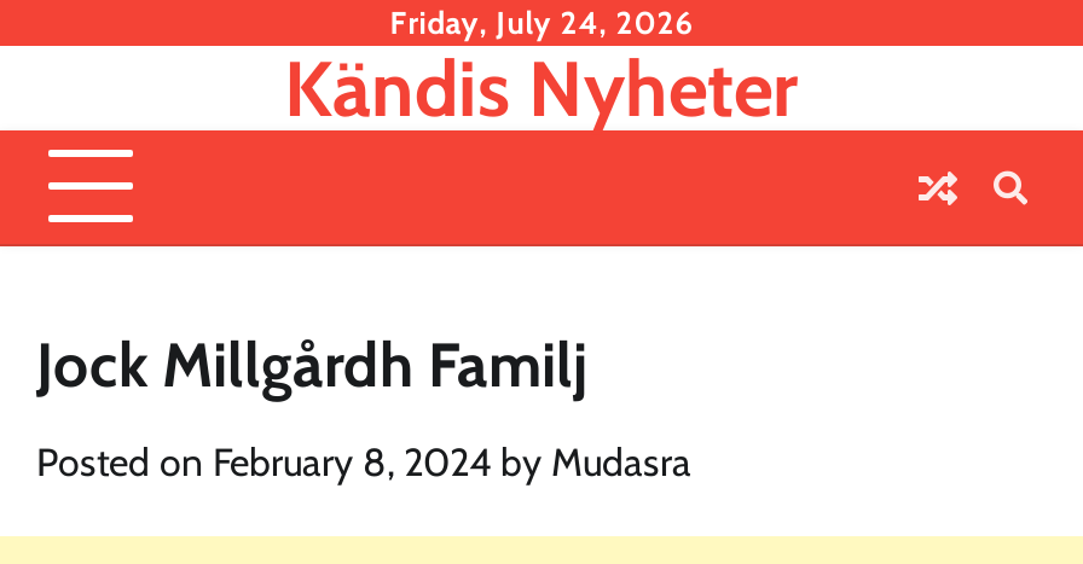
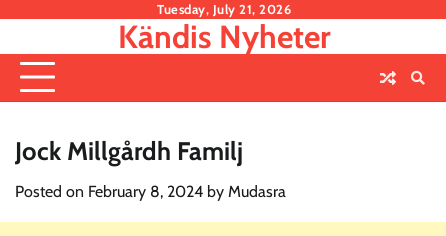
[390,5,693,41] Friday, July 24, 2026 -> [157,2,291,17] Tuesday, July 21, 2026

